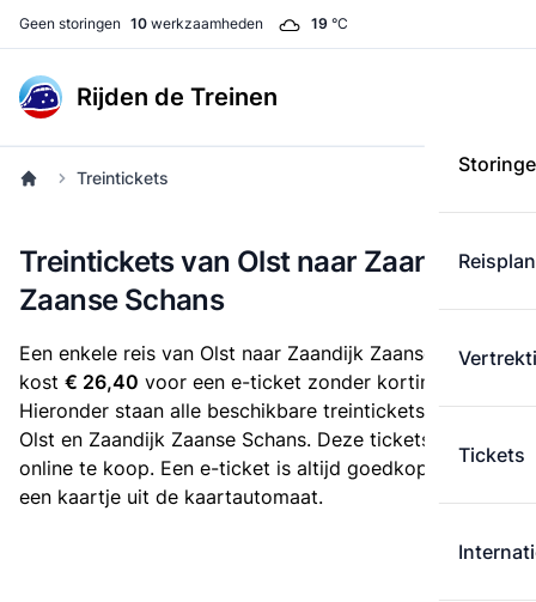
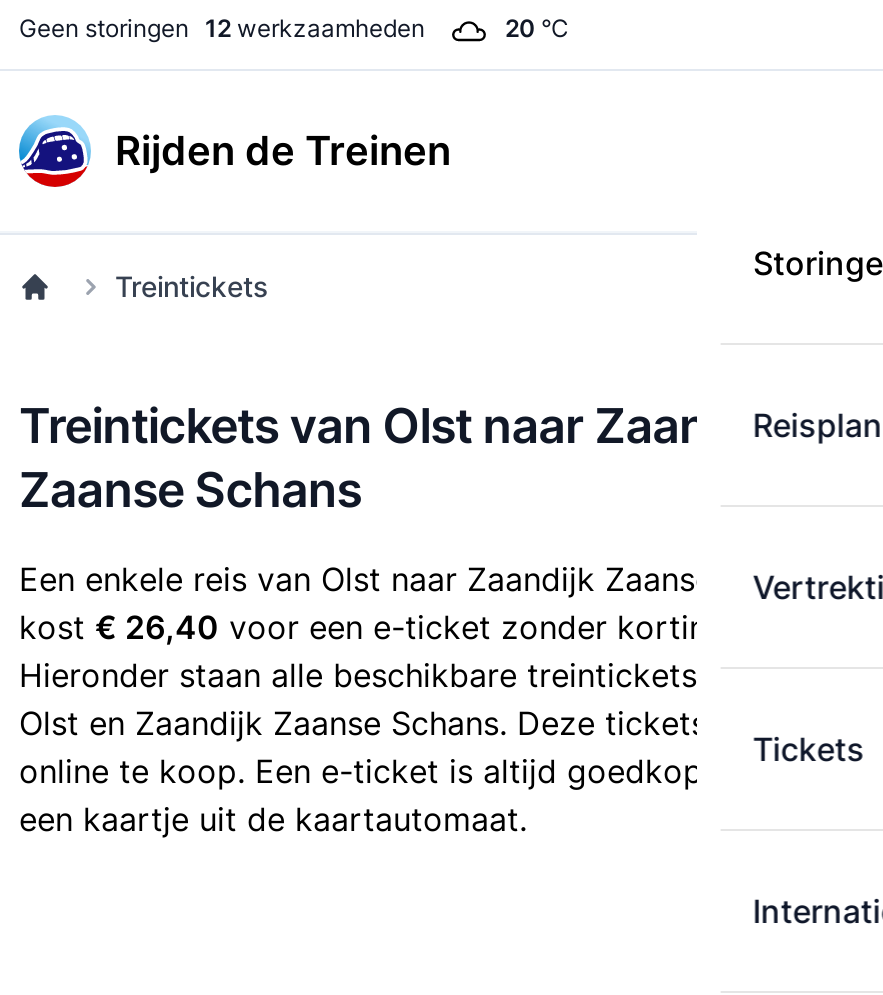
[19,14,263,32] Geen storingen 10 werkzaamheden -> [19,13,425,43] Geen storingen 12 werkzaamheden
[311,14,348,32] 19 °C -> [505,13,569,43] 20 °C

